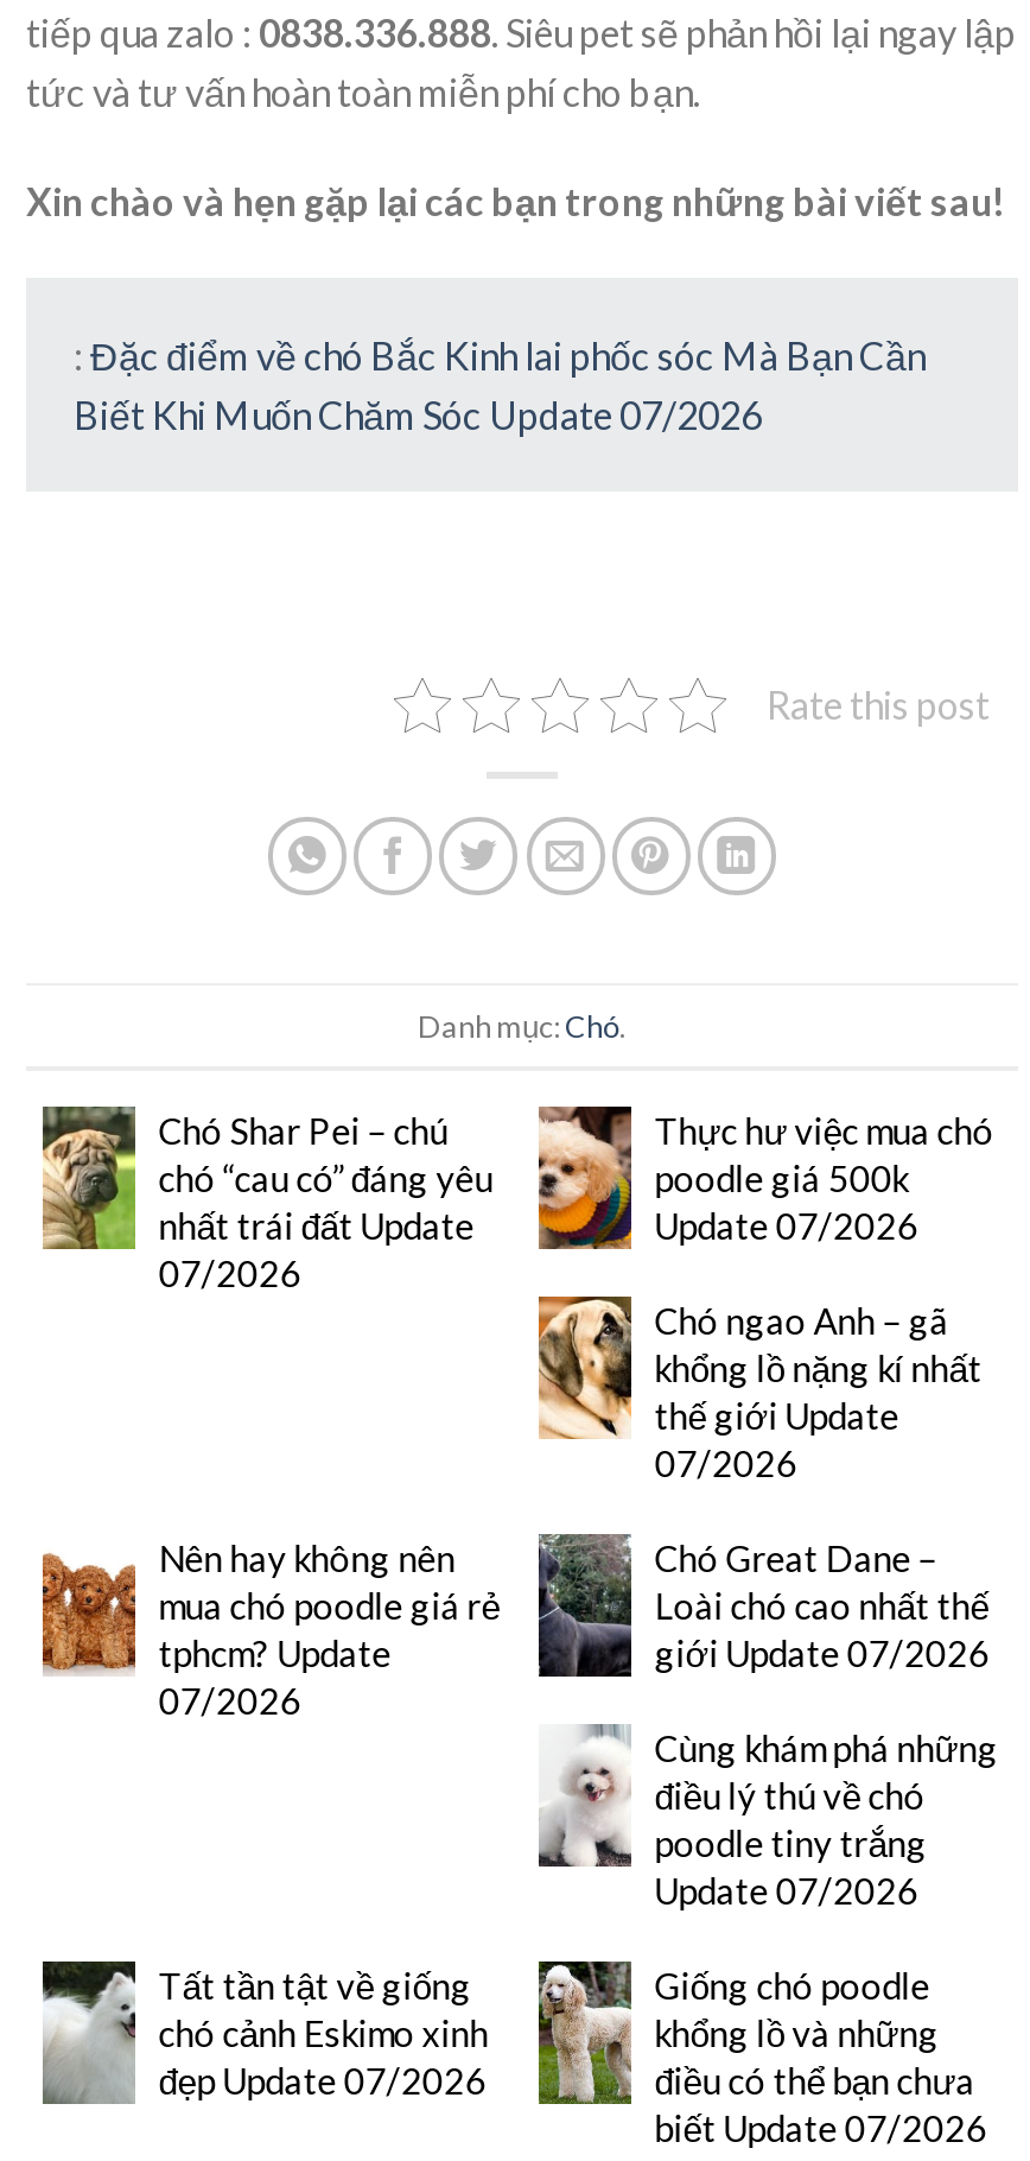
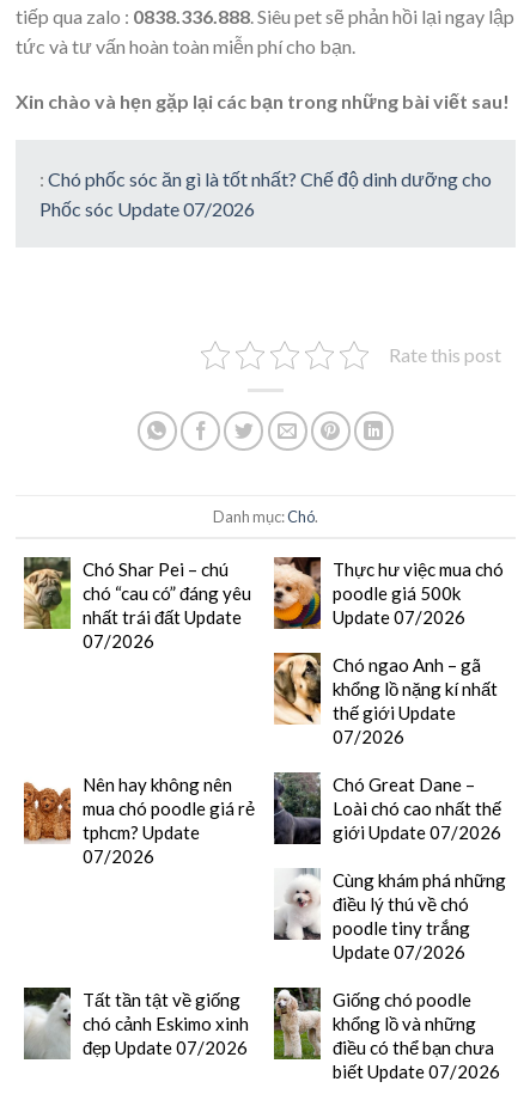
[74,333,926,438] : Đặc điểm về chó Bắc Kinh lai phốc sóc Mà Bạn Cần | Biết Khi Muốn Chăm Sóc Update 07/2026 -> [39,168,492,220] : Chó phốc sóc ăn gì là tốt nhất? Chế độ dinh dưỡng cho | Phốc sóc Update 07/2026

